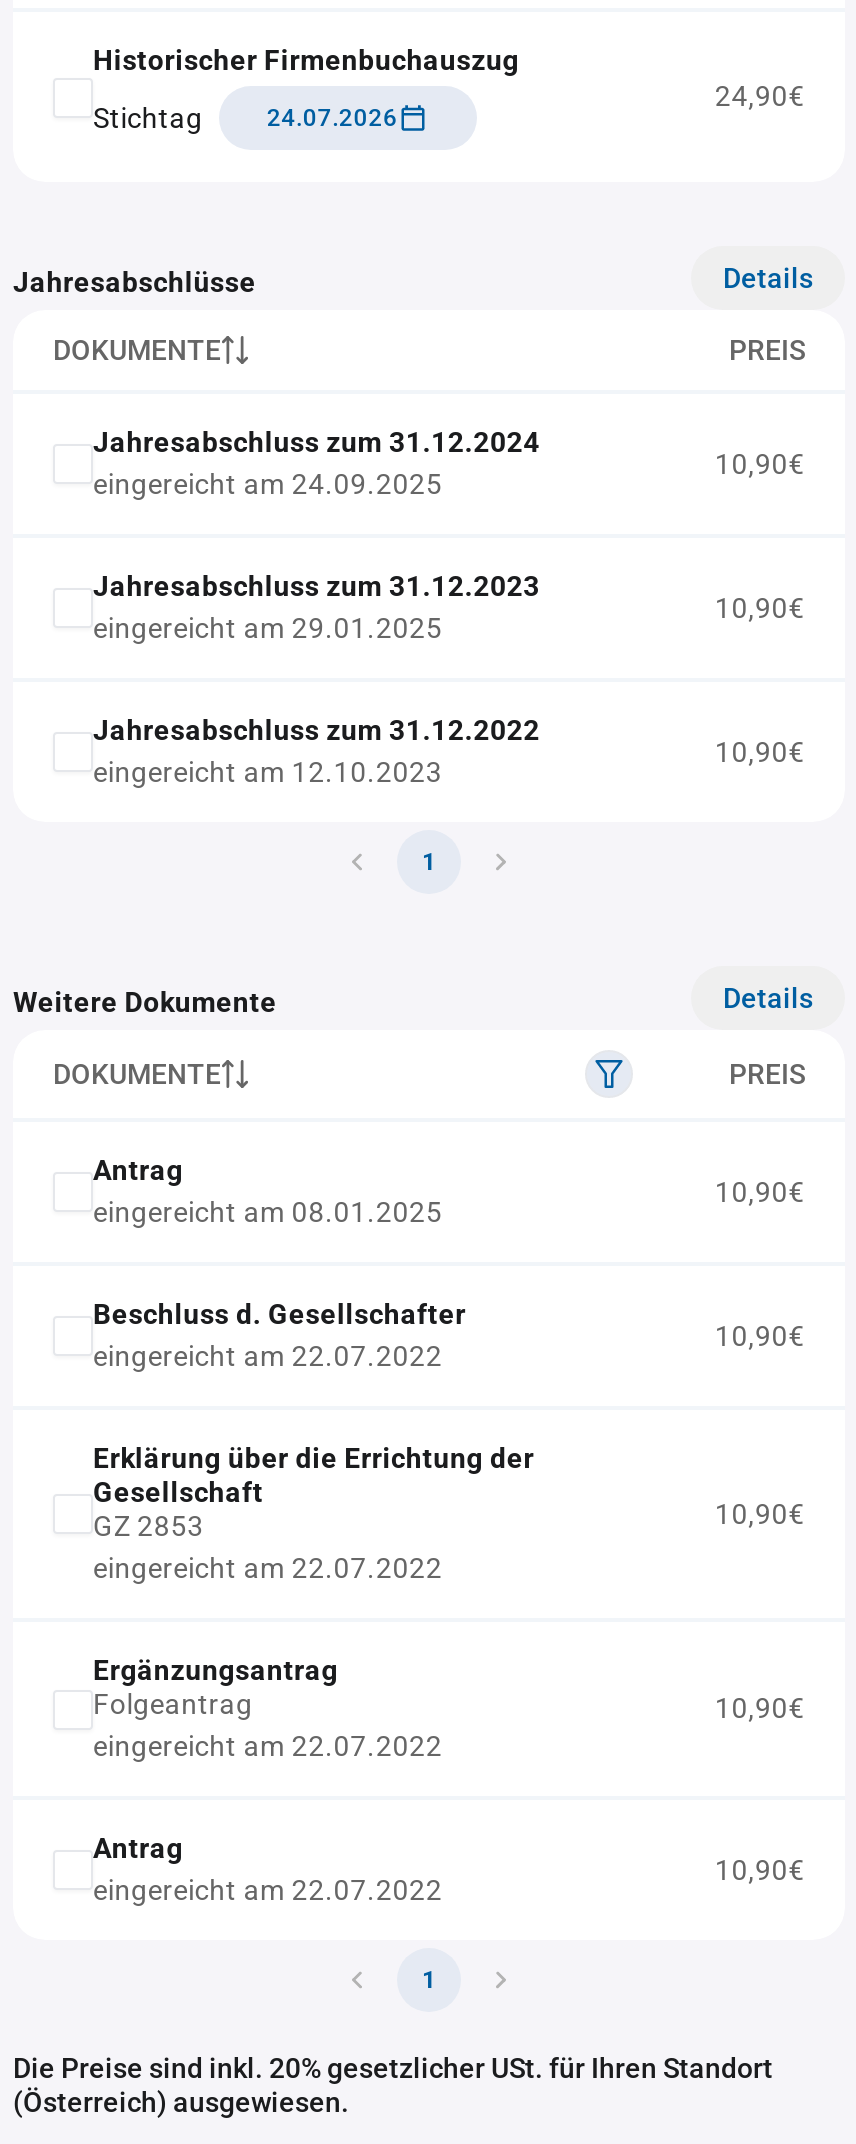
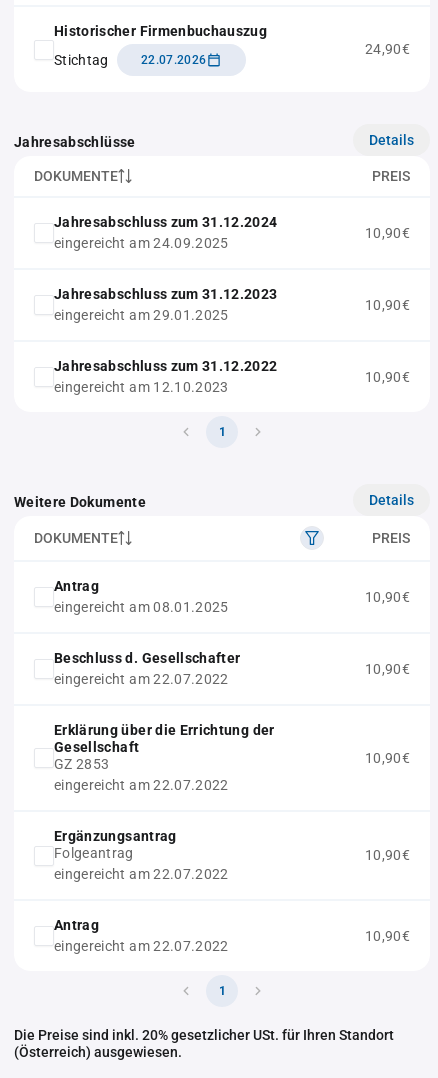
[267,104,398,132] 24.07.2026 -> [141,53,206,67] 22.07.2026

